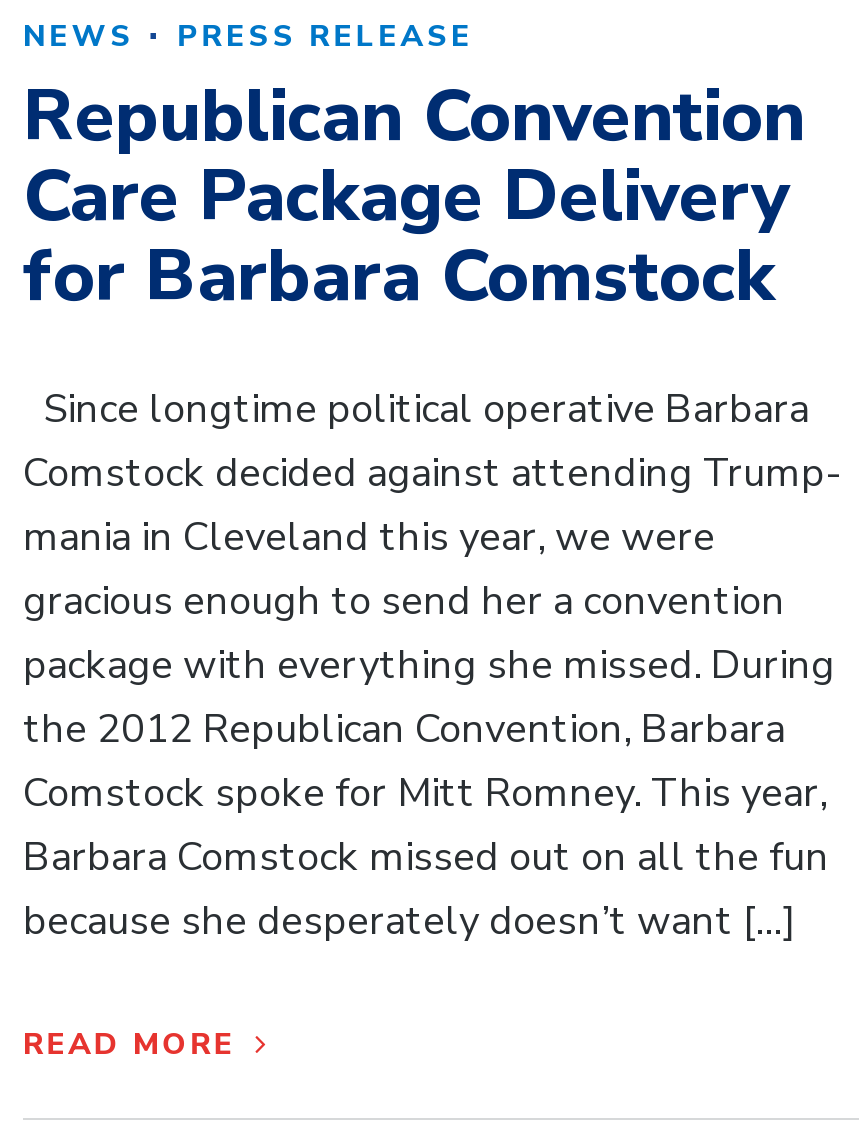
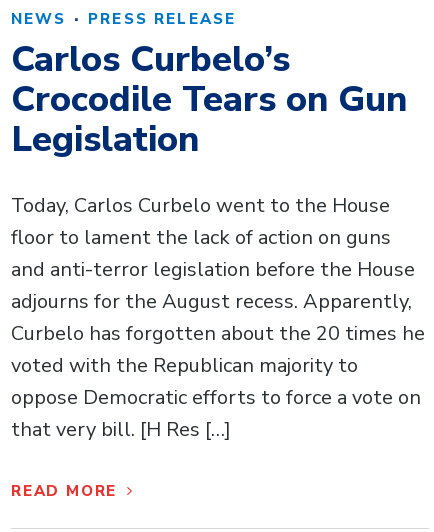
[23,68,805,326] Republican Convention | Care Package Delivery | for Barbara Comstock -> [11,35,407,164] Carlos Curbelo’s | Crocodile Tears on Gun | Legislation
[23,382,841,948] Since longtime political operative Barbara | Comstock decided against attending Trump- | mania in Cleveland this year, we were | gracious enough to send her a convention | package with everything she missed. During | the 2012 Republican Convention, Barbara | Comstock spoke for Mitt Romney. This year, | Barbara Comstock missed out on all the fun | because she desperately doesn’t want […] -> [11,192,425,443] Today, Carlos Curbelo went to the House | floor to lament the lack of action on guns | and anti-terror legislation before the House | adjourns for the August recess. Apparently, | Curbelo has forgotten about the 20 times he | voted with the Republican majority to | oppose Democratic efforts to force a vote on | that very bill. [H Res […]

